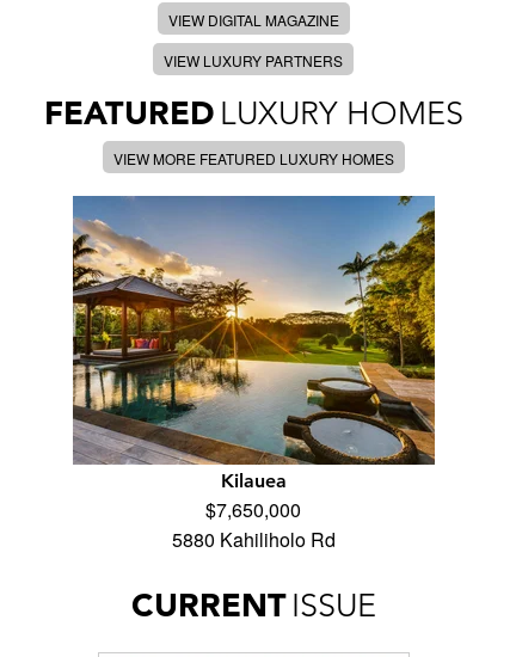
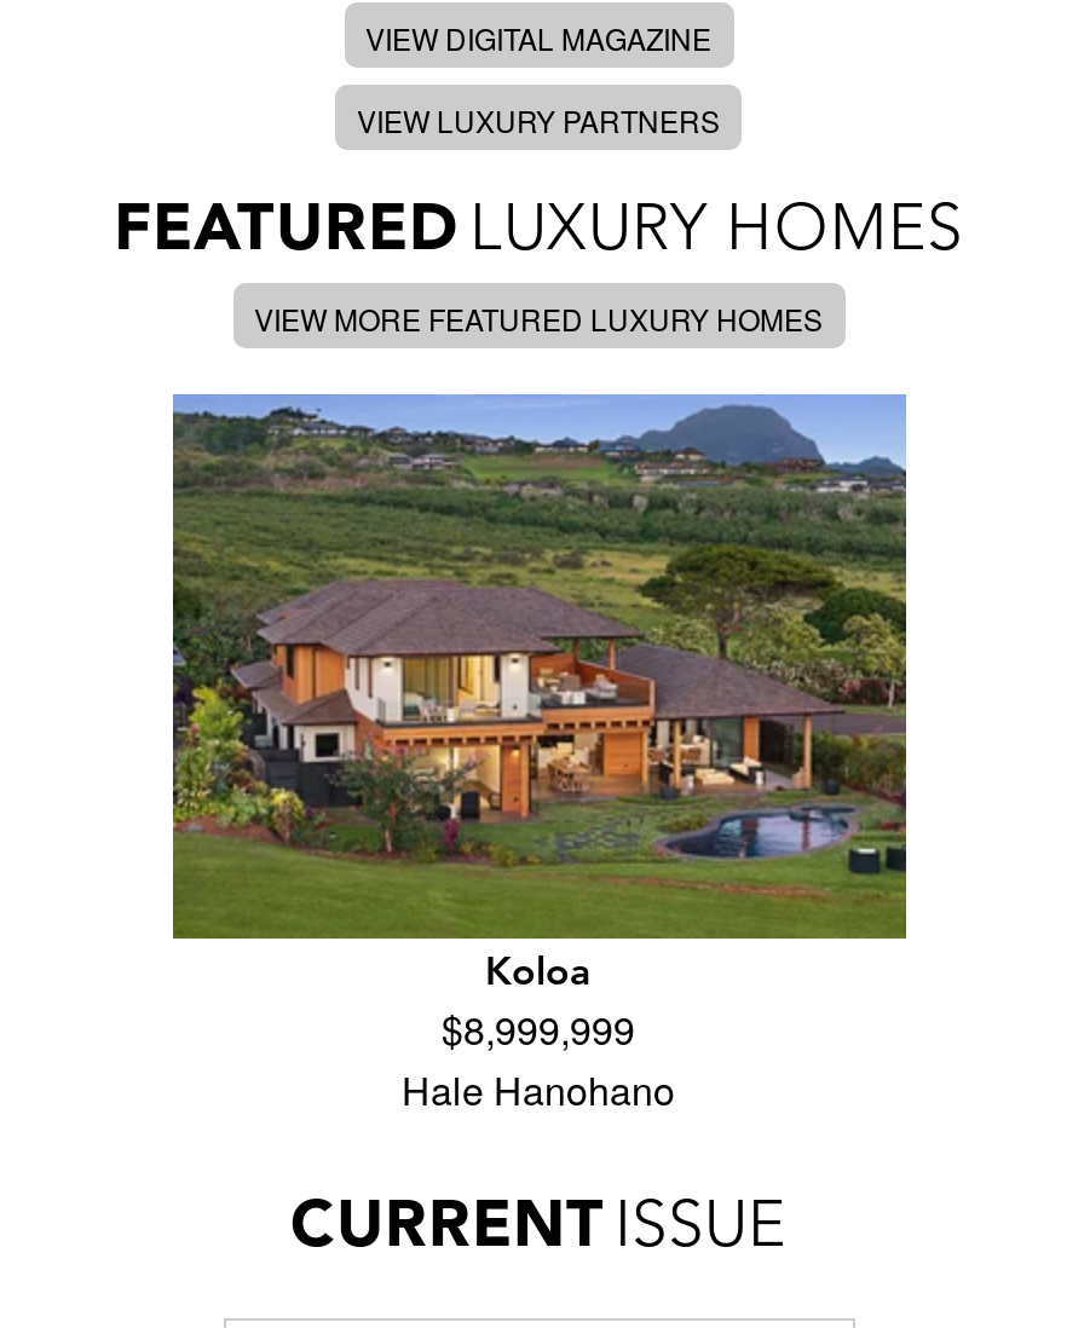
[72,195,436,553] [image] | Kilauea | $7,650,000 | 5880 Kahiliholo Rd -> [171,394,909,1118] [image] | Koloa | $8,999,999 | Hale Hanohano

